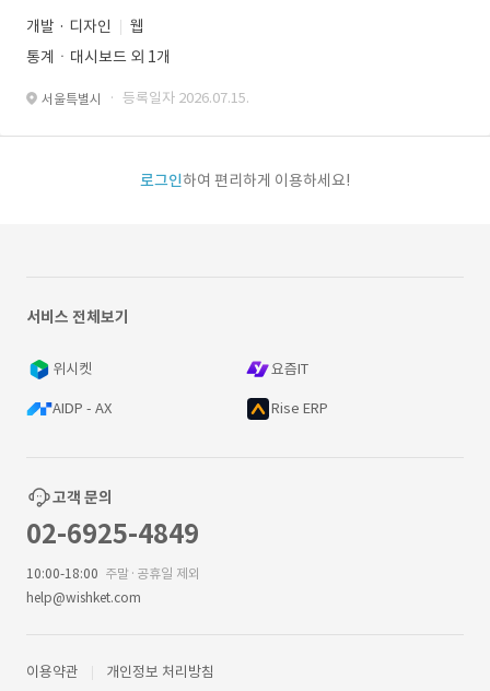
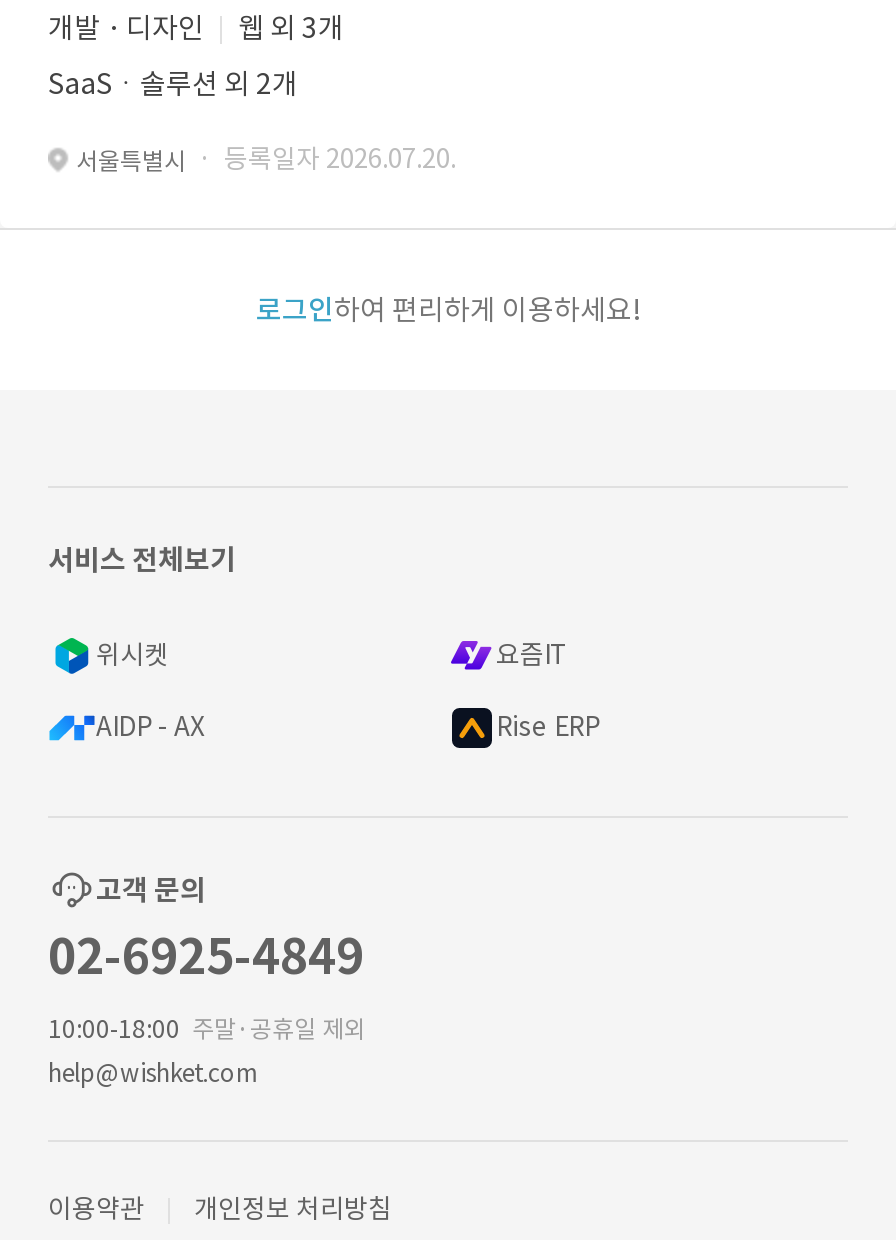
[130,16,144,36] 웹 -> [238,10,344,46] 웹 외 3개
[26,47,171,67] 통계ㆍ대시보드 외 1개 -> [48,66,298,102] SaaSㆍ솔루션 외 2개
[42,89,249,107] 서울특별시 · 등록일자 2026.07.15. -> [76,142,456,176] 서울특별시 · 등록일자 2026.07.20.

